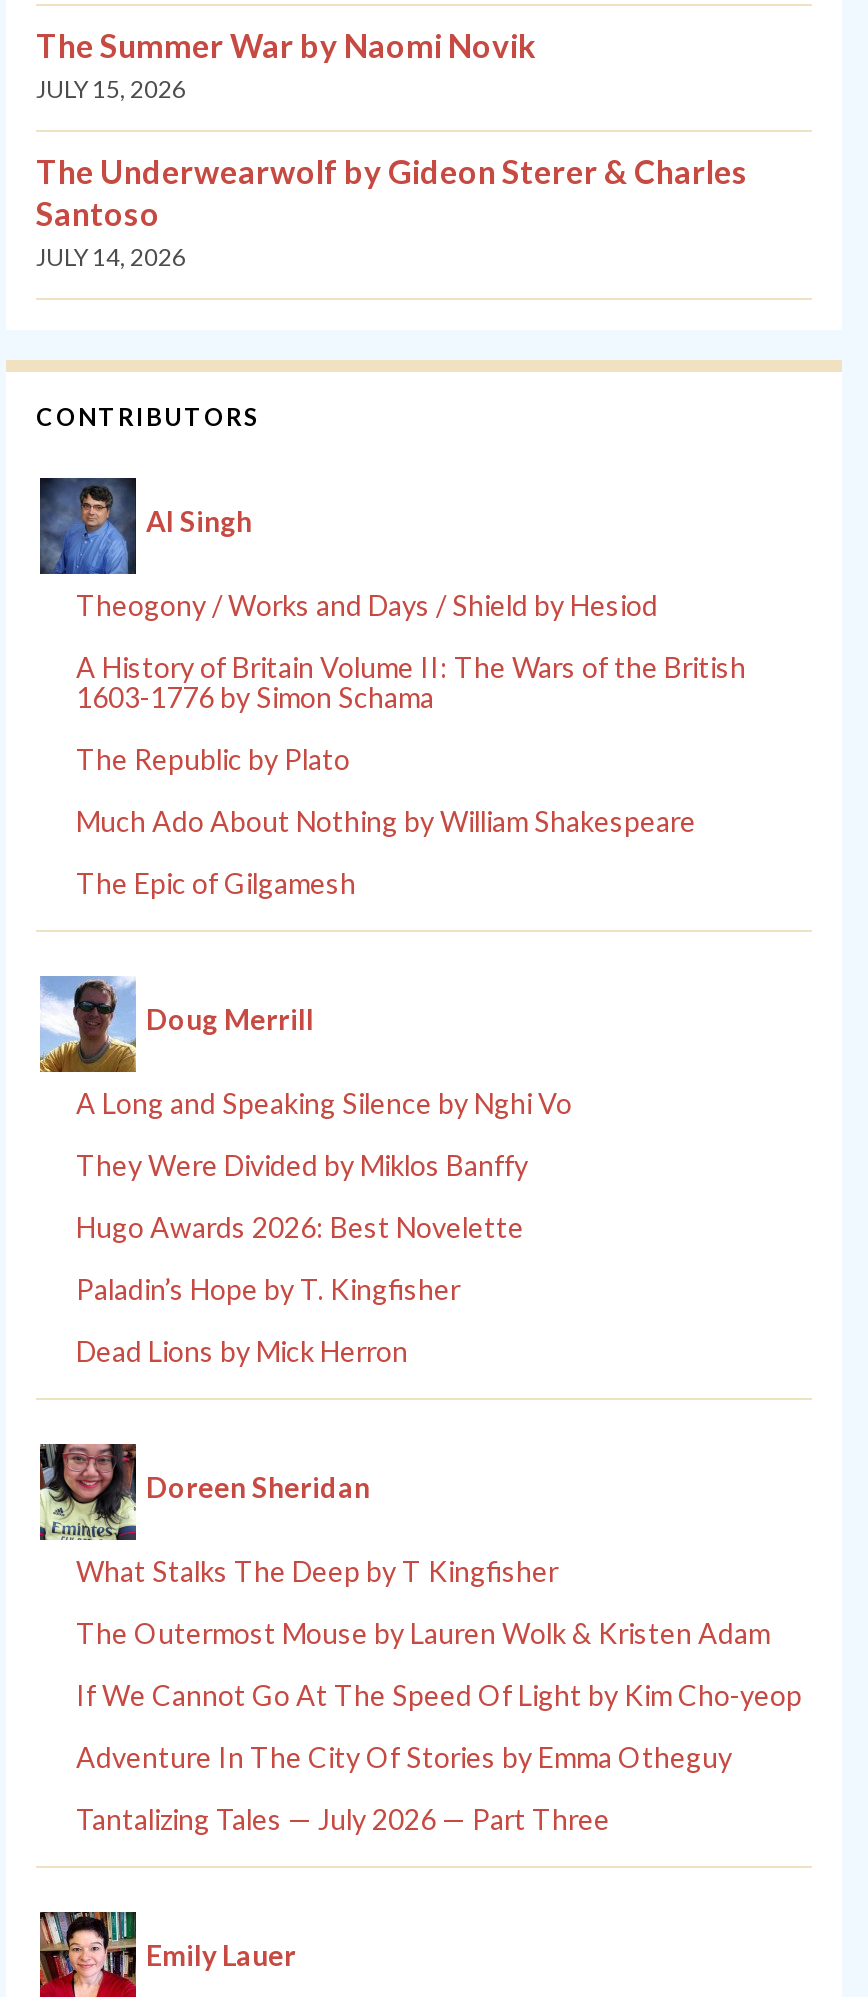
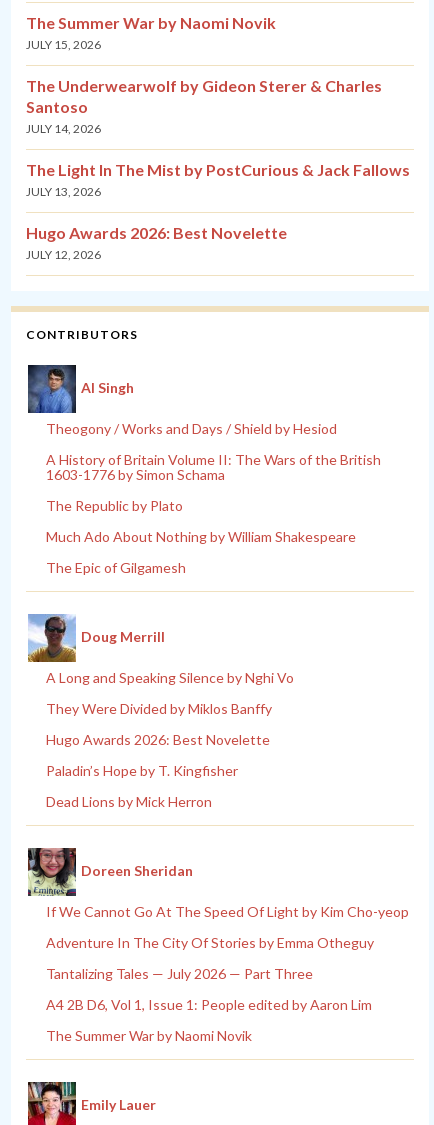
none -> [26,160,410,262] The Light In The Mist by PostCurious & Jack Fallows | JULY 13, 2026 | Hugo Awards 2026: Best Novelette | JULY 12, 2026
[76,1553,770,1649] What Stalks The Deep by T Kingfisher | The Outermost Mouse by Lauren Wolk & Kristen Adam -> none
none -> [46,996,372,1044] A4 2B D6, Vol 1, Issue 1: People edited by Aaron Lim | The Summer War by Naomi Novik

